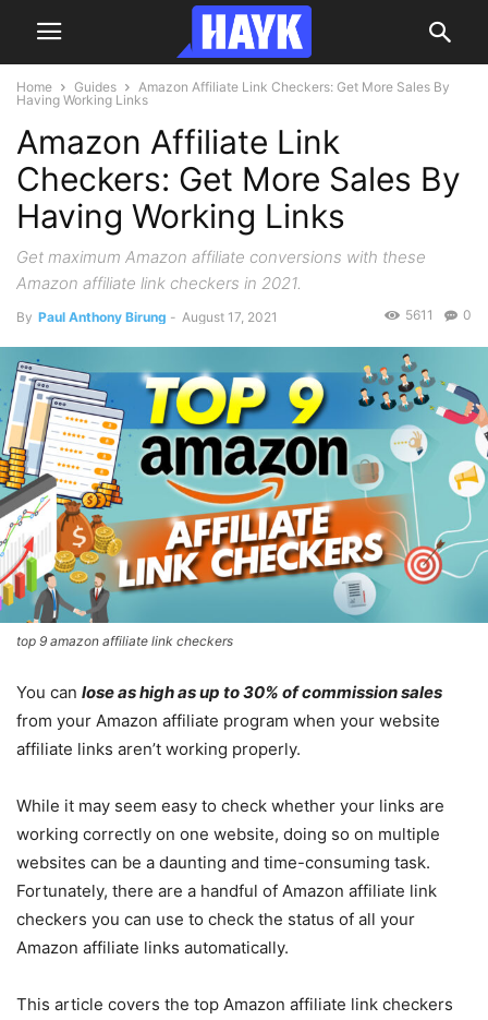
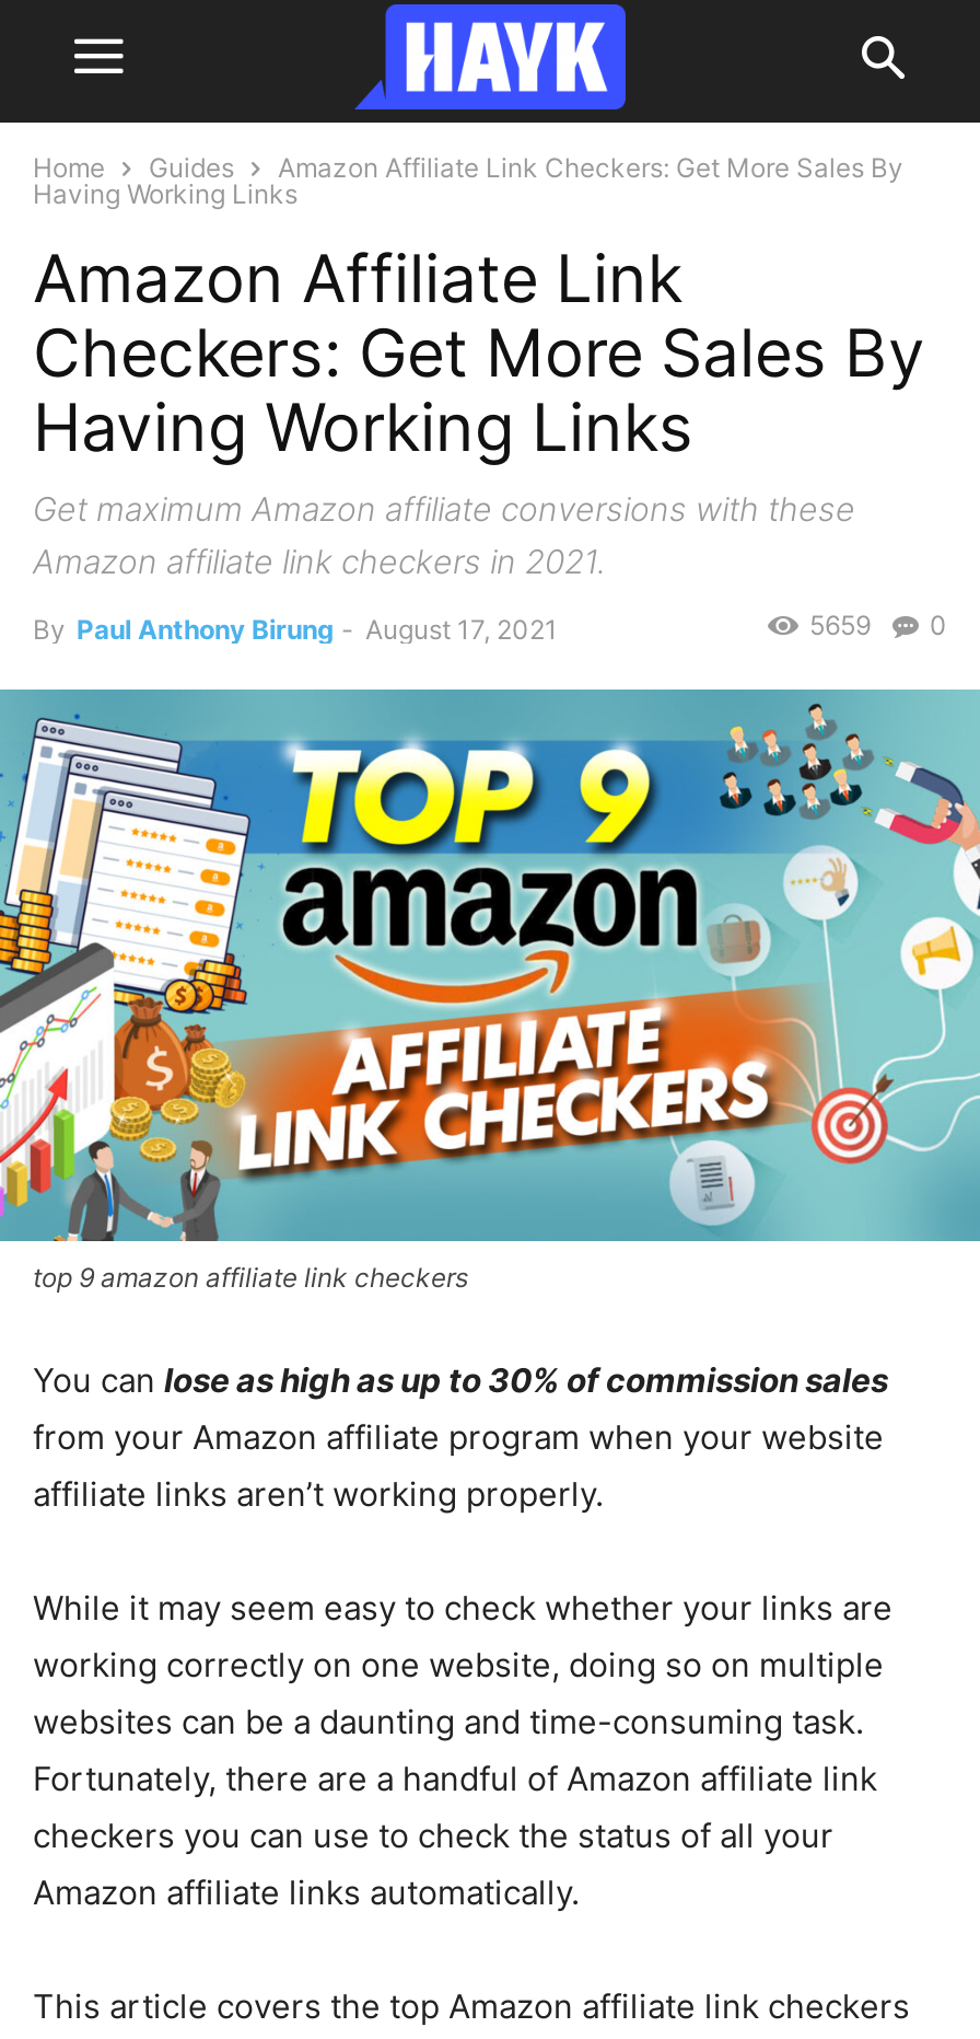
[405,307,472,323] 5611 0 -> [809,609,947,641] 5659 0

